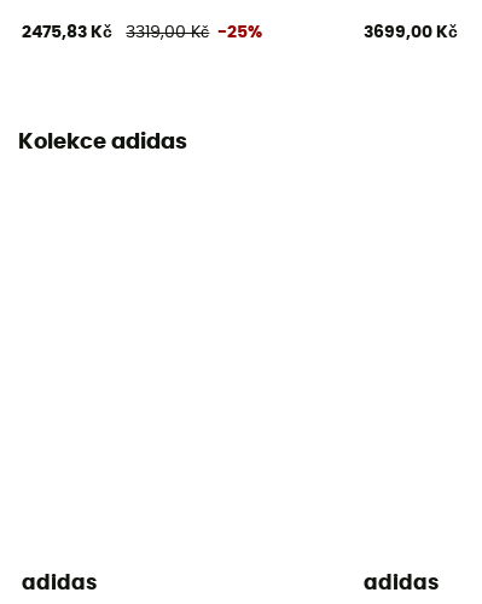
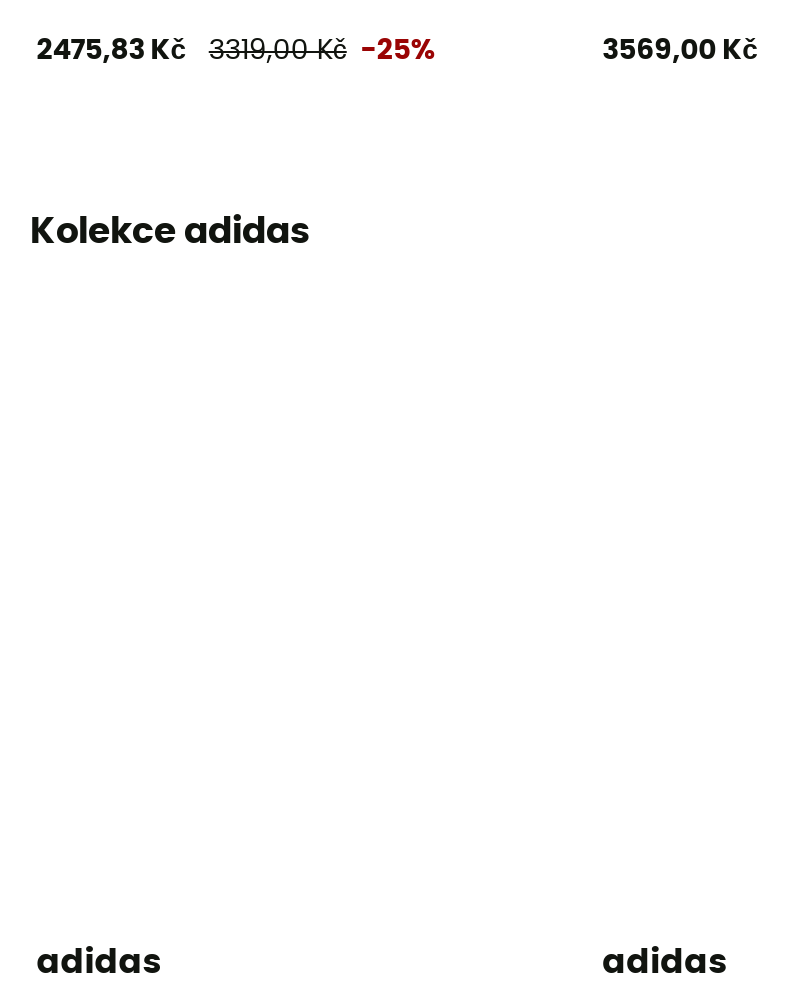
[364,24,458,41] 3699,00 Kč -> [602,37,758,65] 3569,00 Kč

